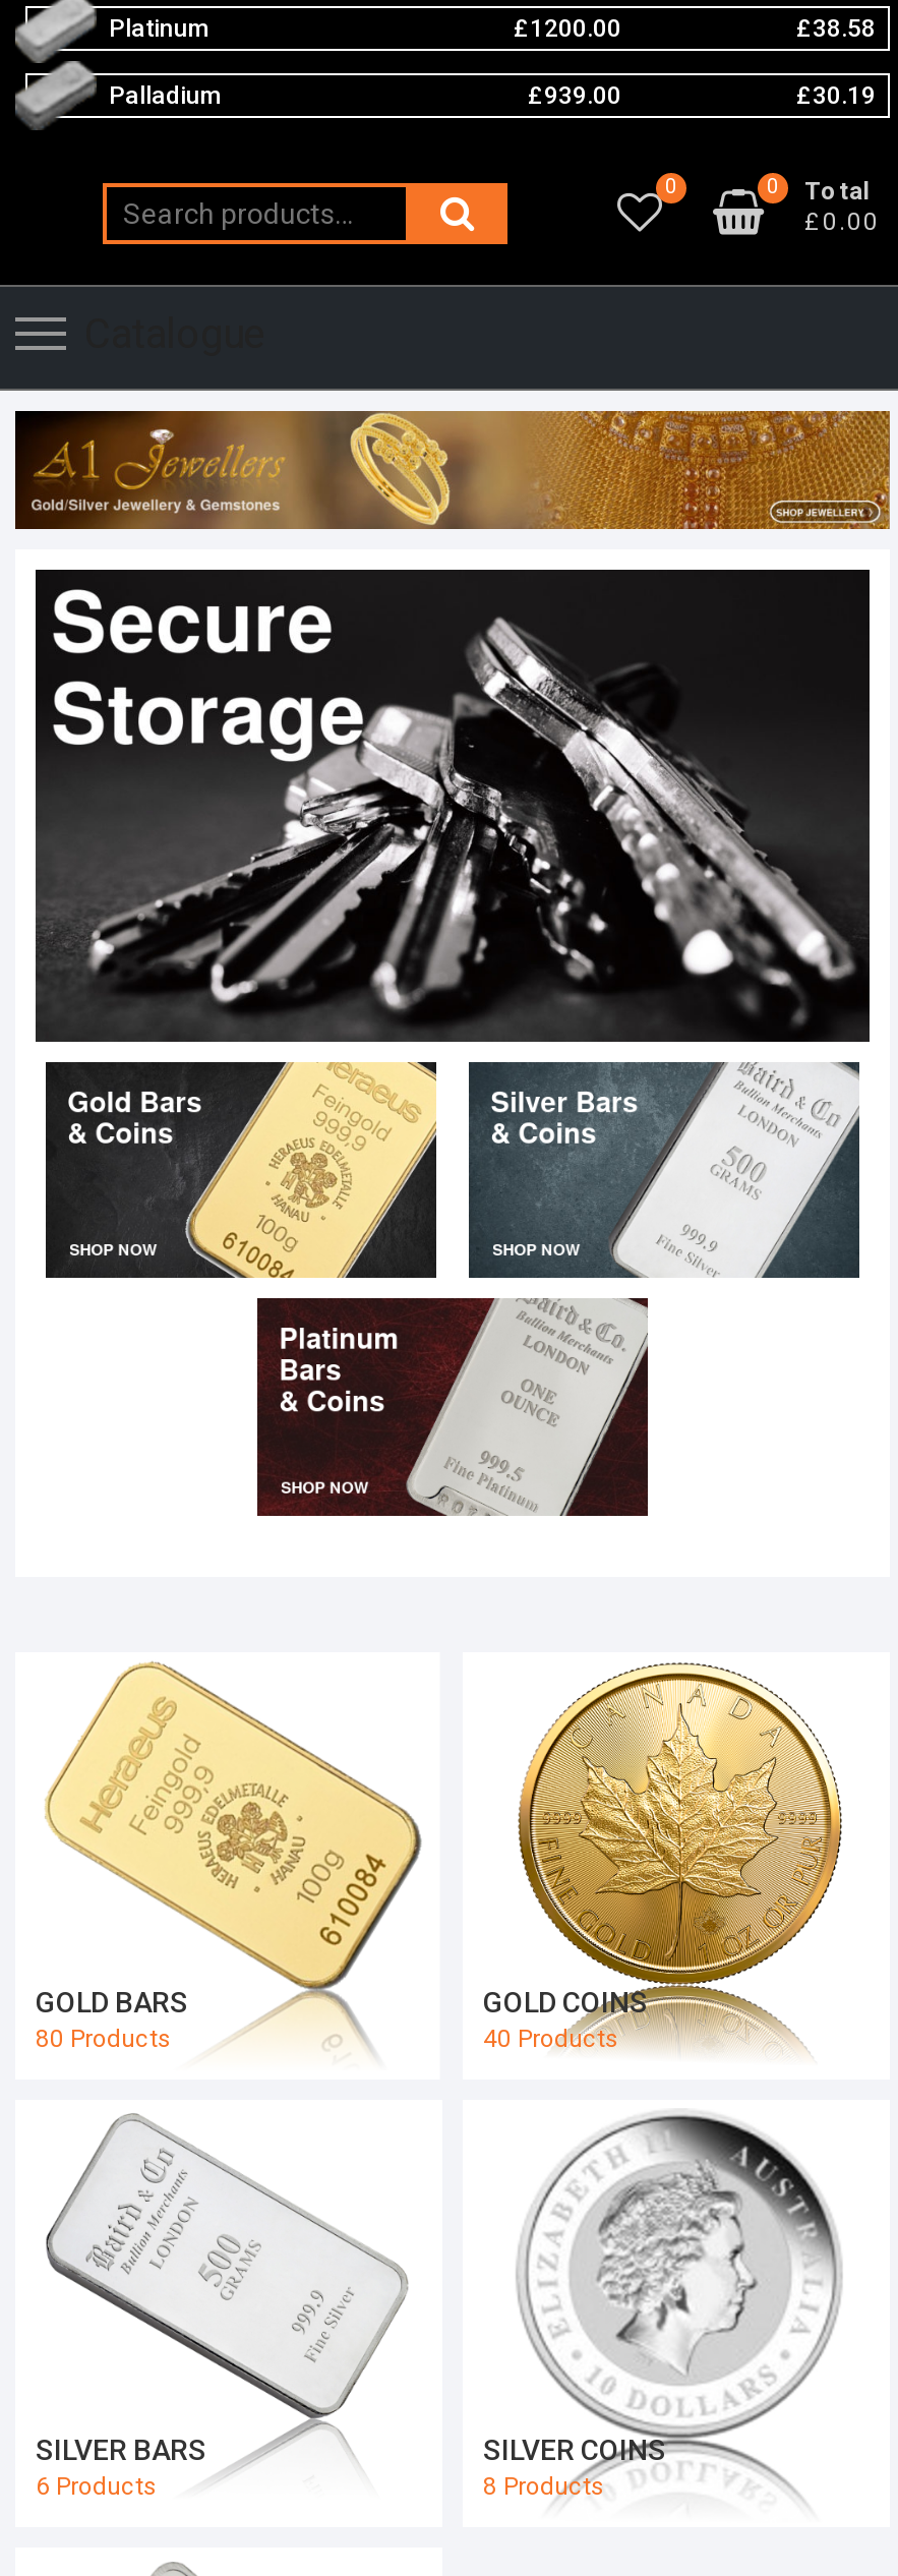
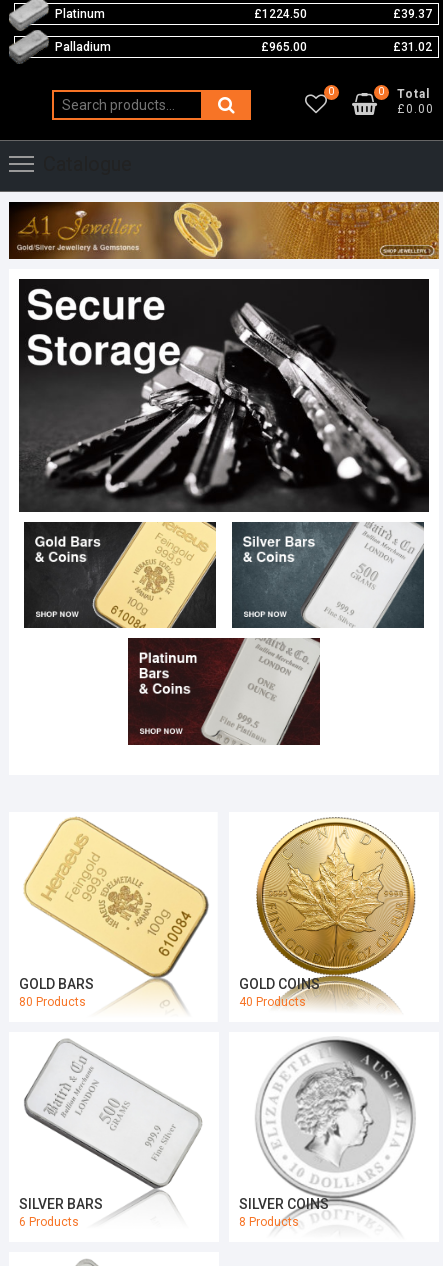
[514,14,621,43] £1200.00 -> [254,7,307,21] £1224.50
[796,14,876,43] £38.58 -> [393,7,432,21] £39.37
[528,81,621,110] £939.00 -> [261,40,307,54] £965.00
[796,81,876,110] £30.19 -> [393,40,432,54] £31.02

